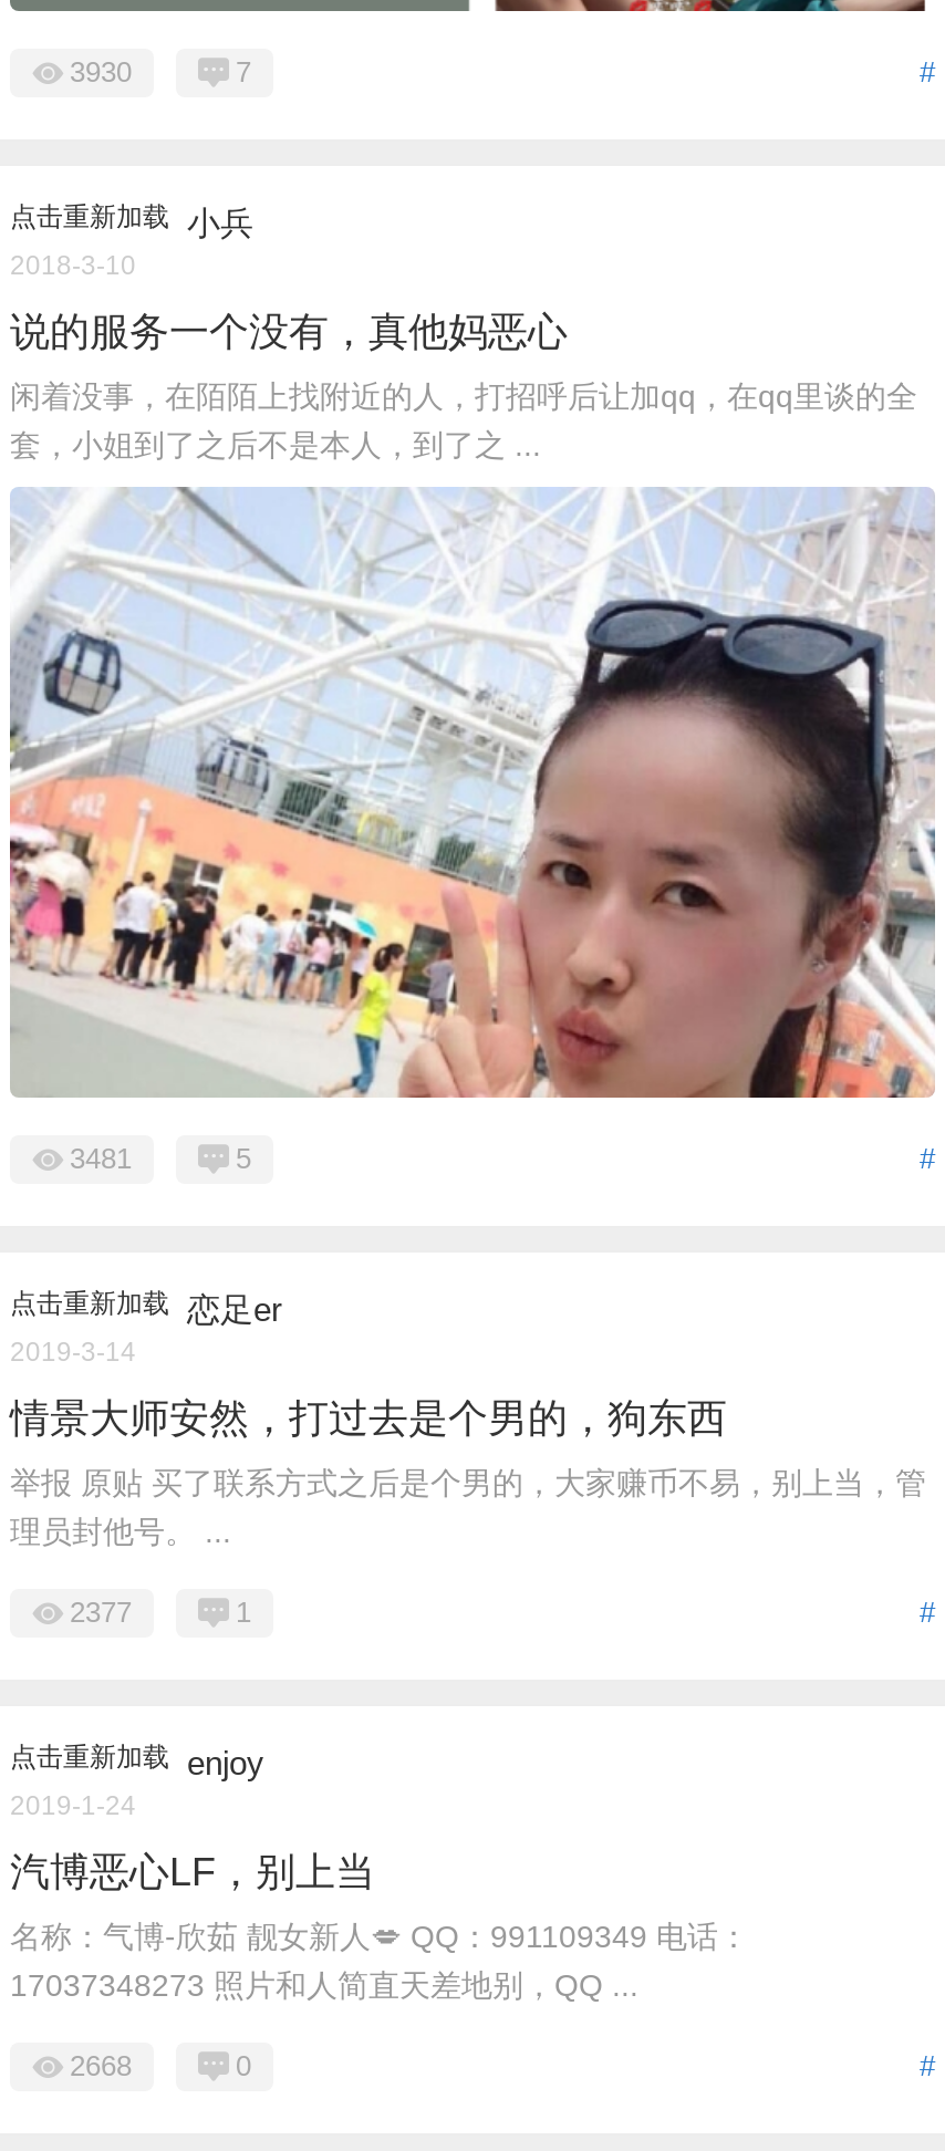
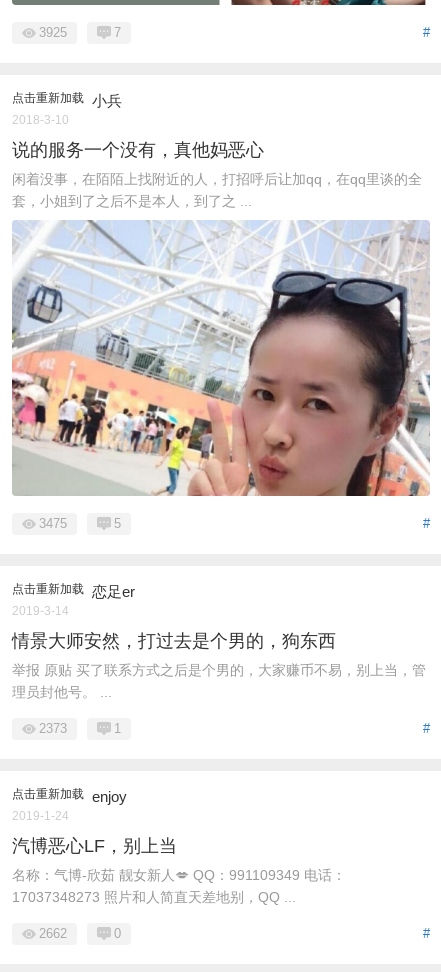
[70,55,132,88] 3930 -> [39,25,67,40] 3925
[70,1141,132,1174] 3481 -> [39,516,67,531] 3475
[70,1595,132,1628] 2377 -> [39,721,67,736] 2373
[70,2048,132,2082] 2668 -> [39,926,67,941] 2662

